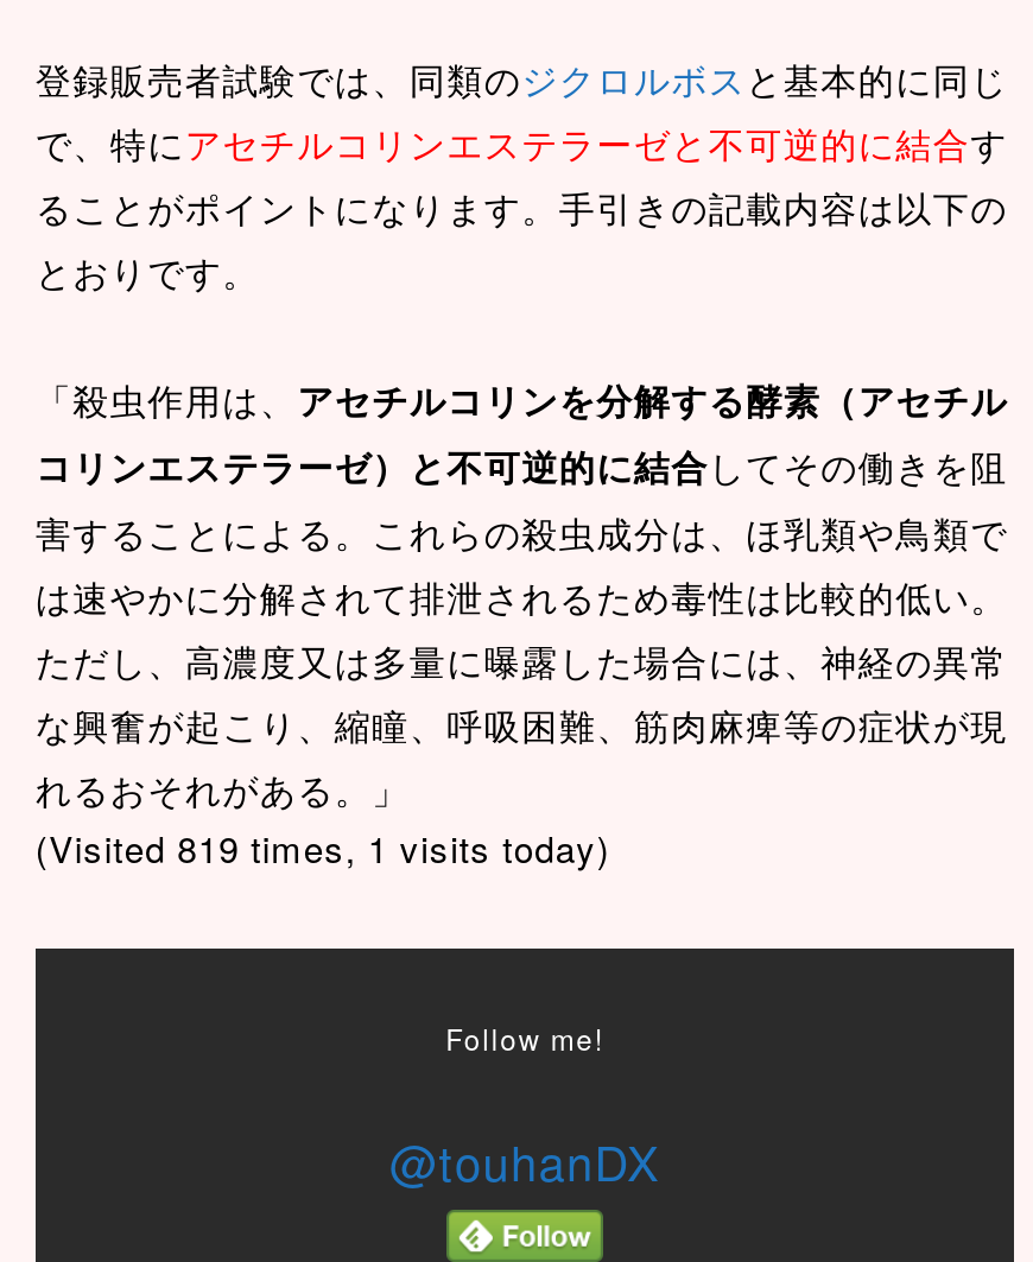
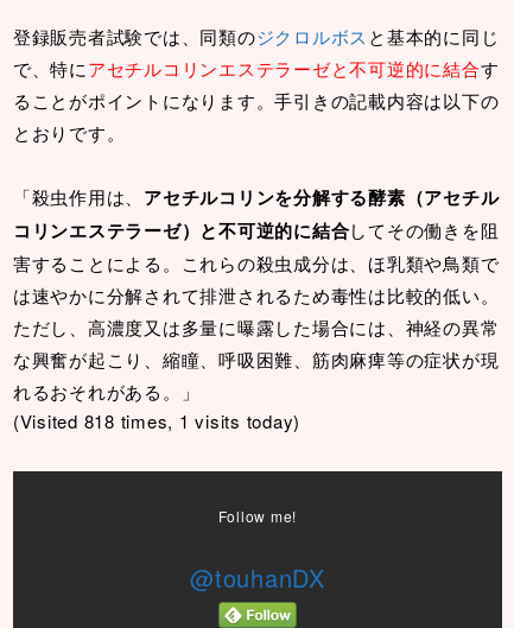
[35,822,611,871] (Visited 819 times, 1 visits today) -> [13,408,301,433] (Visited 818 times, 1 visits today)

